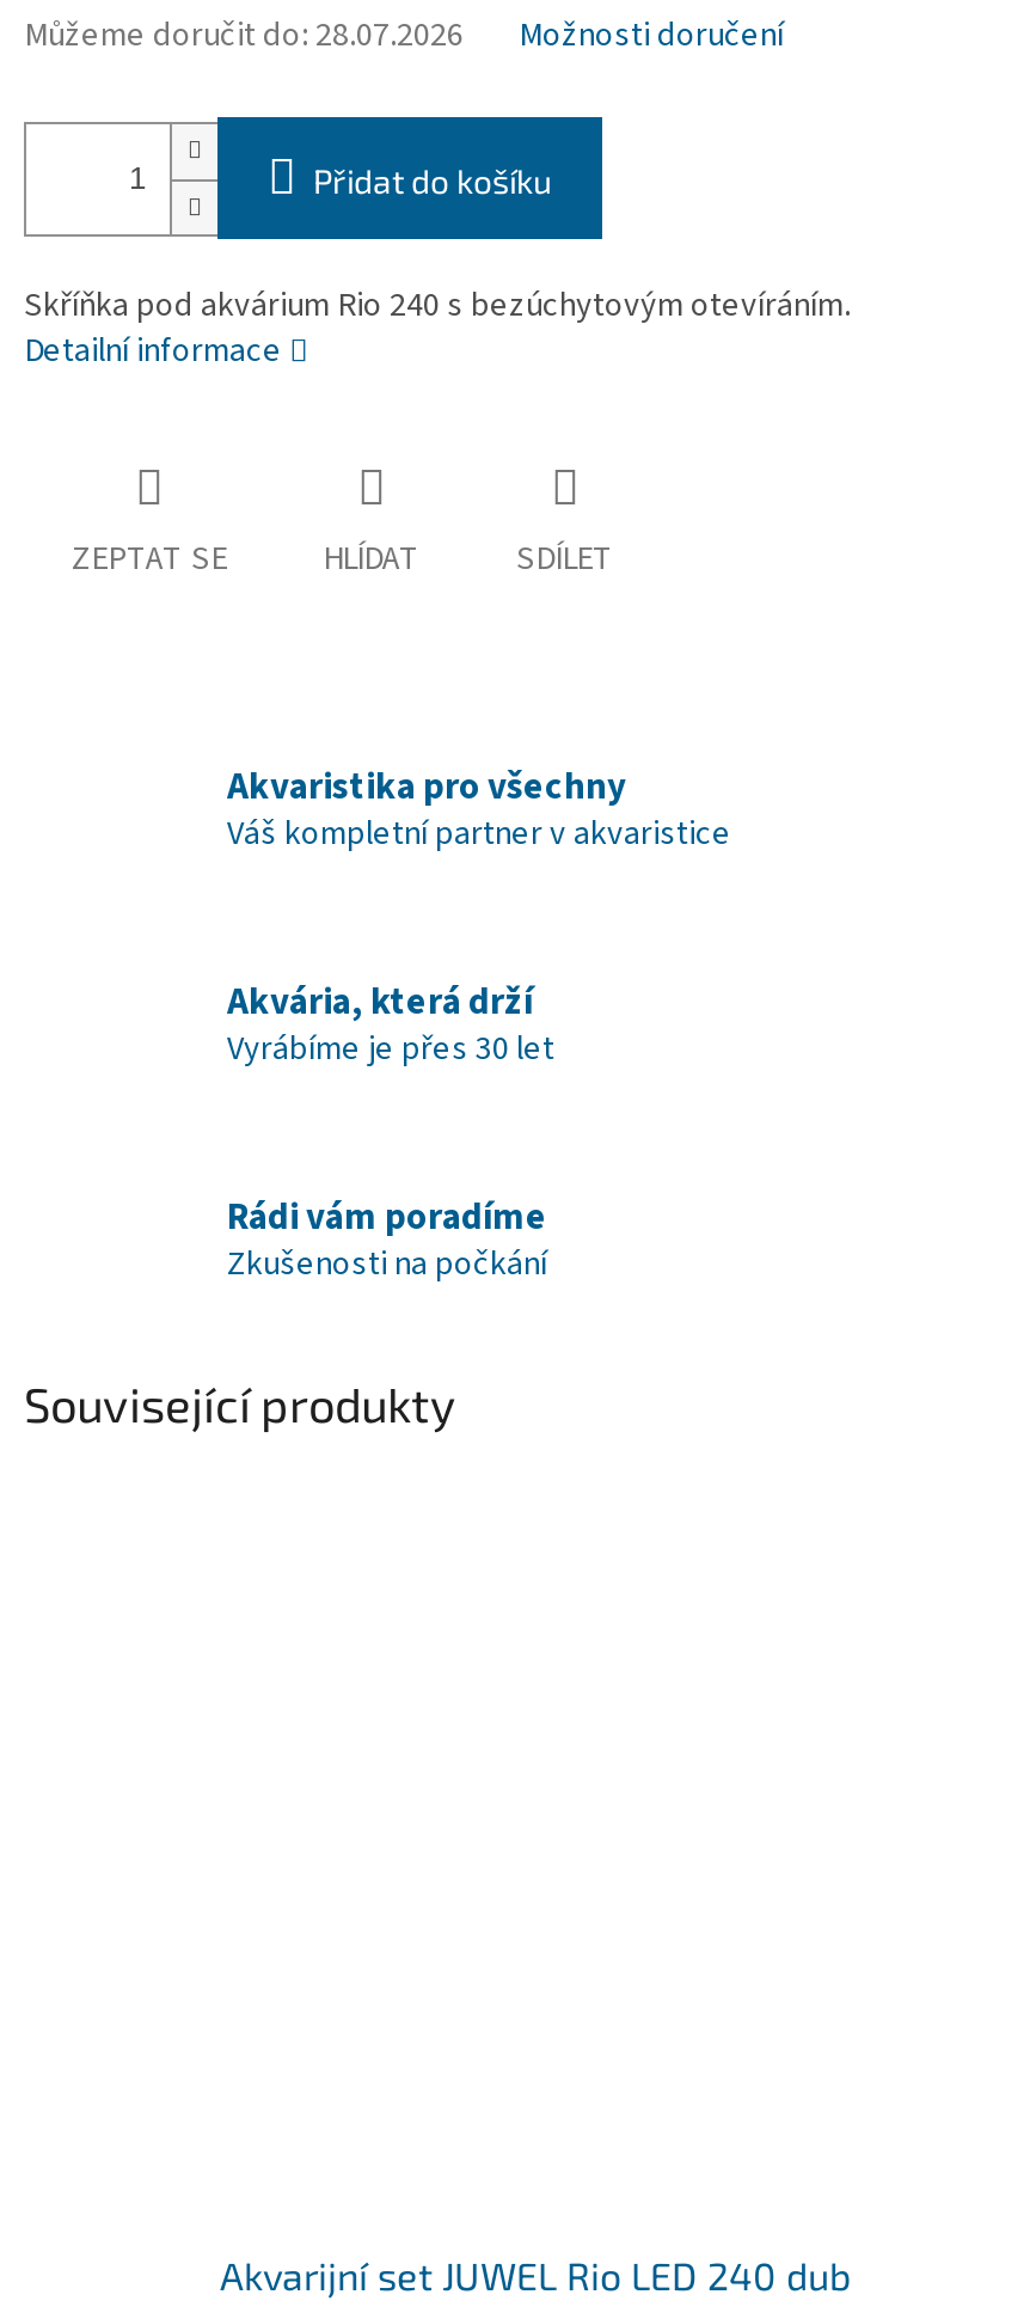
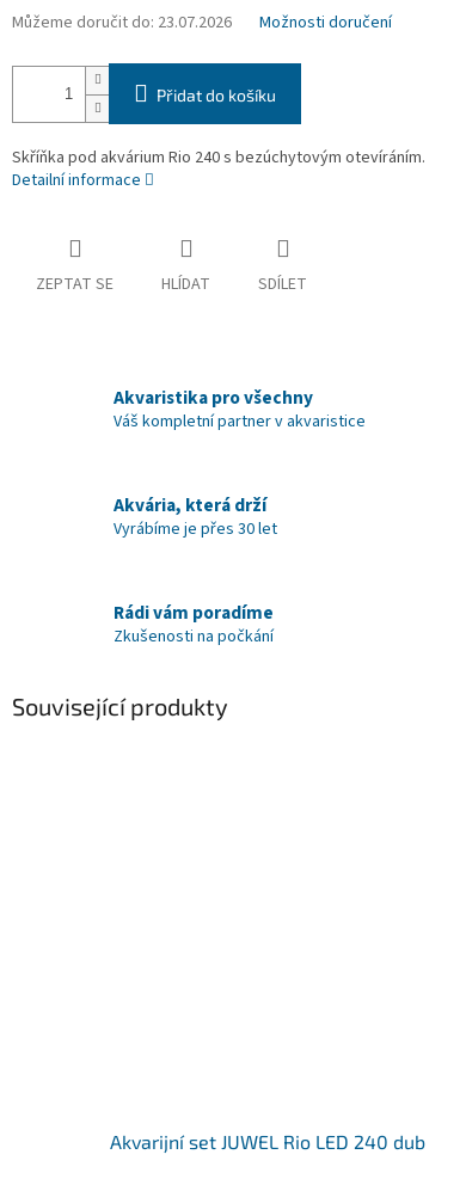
[24,13,464,61] Můžeme doručit do: 28.07.2026 -> [12,11,232,35] Můžeme doručit do: 23.07.2026

